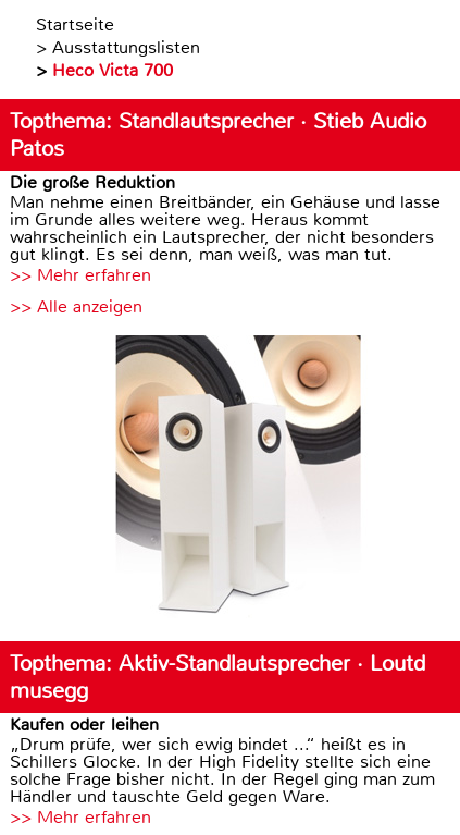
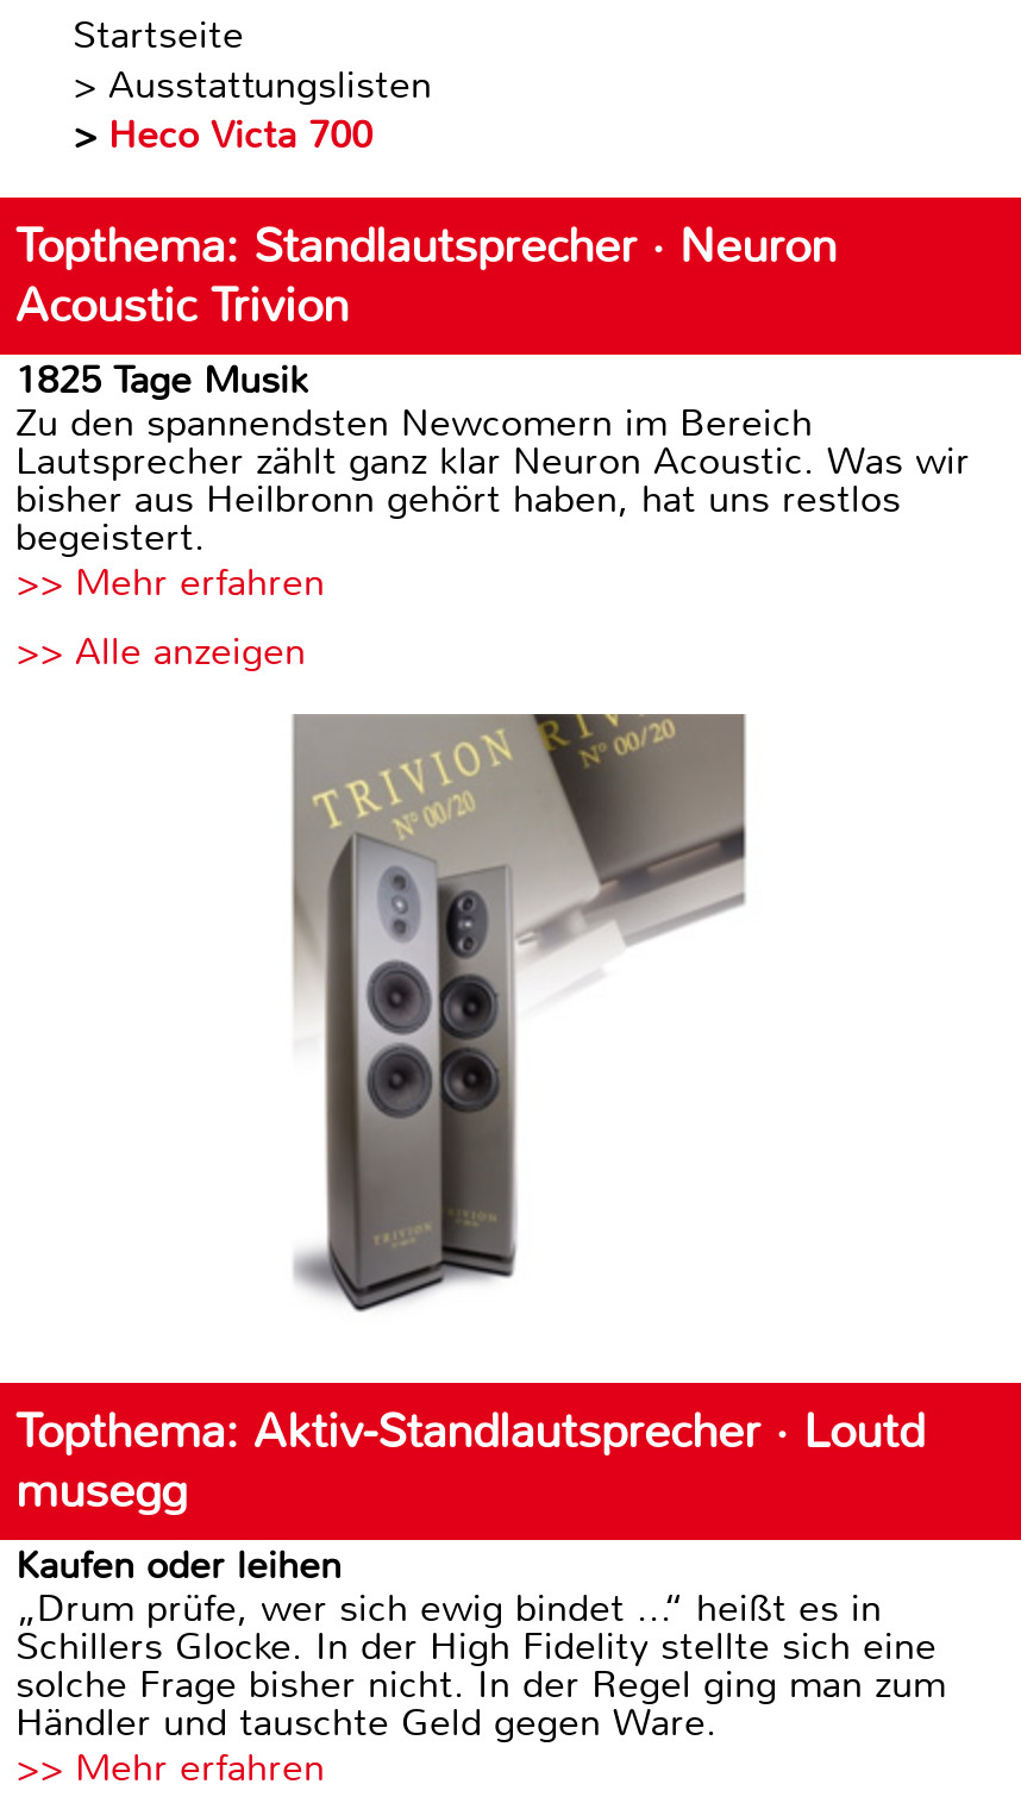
[10,108,440,266] Topthema: Standlautsprecher · Stieb Audio | Patos | Die große Reduktion | Man nehme einen Breitbänder, ein Gehäuse und lasse | im Grunde alles weitere weg. Heraus kommt | wahrscheinlich ein Lautsprecher, der nicht besonders | gut klingt. Es sei denn, man weiß, was man tut. -> [15,217,970,562] Topthema: Standlautsprecher · Neuron | Acoustic Trivion | 1825 Tage Musik | Zu den spannendsten Newcomern im Bereich | Lautsprecher zählt ganz klar Neuron Acoustic. Was wir | bisher aus Heilbronn gehört haben, hat uns restlos | begeistert.
[114,334,362,614] [image] -> [246,712,784,1321] [image]

